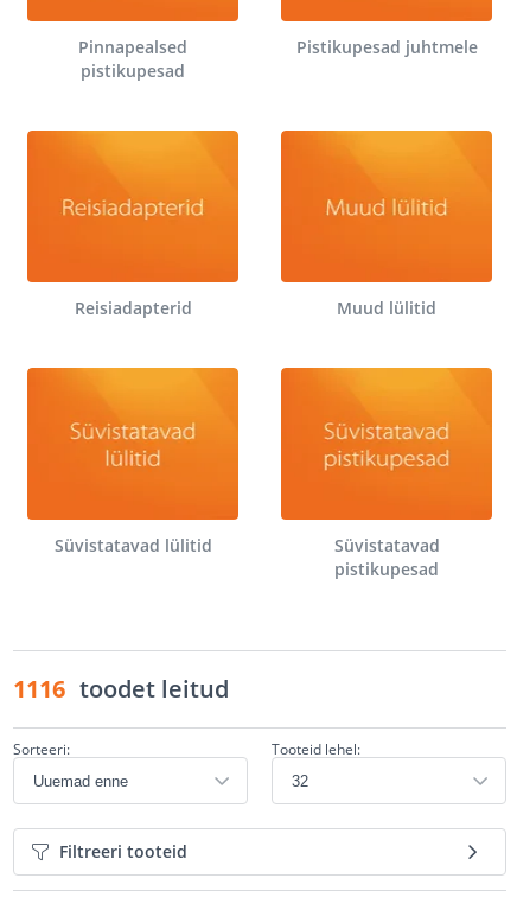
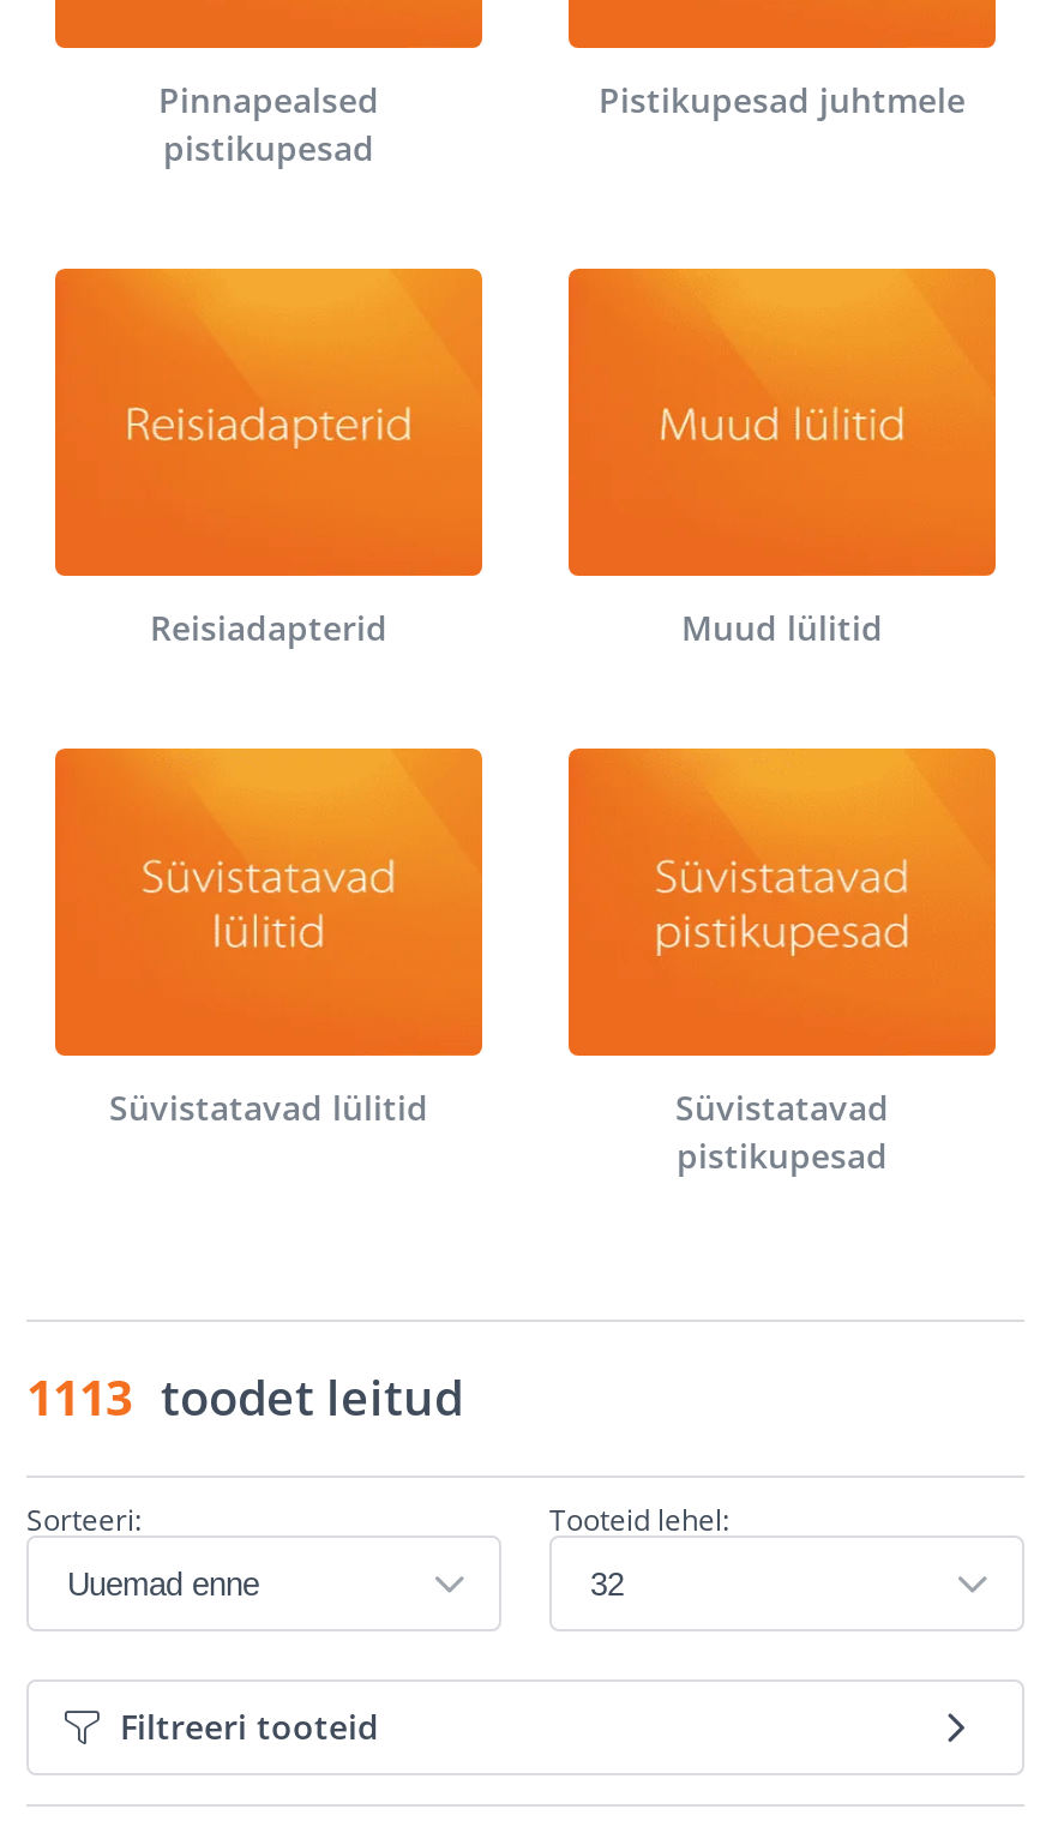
[13,673,229,705] 1116 toodet leitud -> [26,1365,463,1430] 1113 toodet leitud

